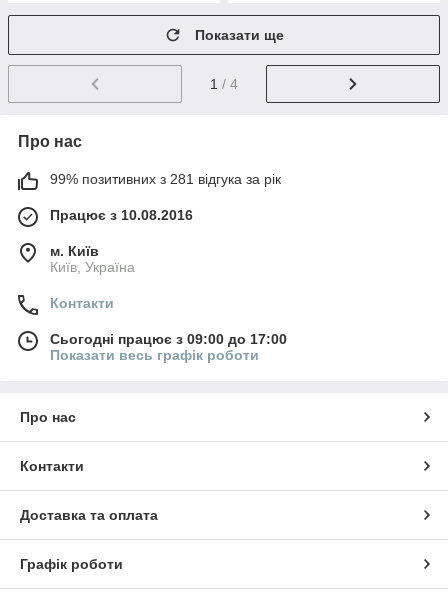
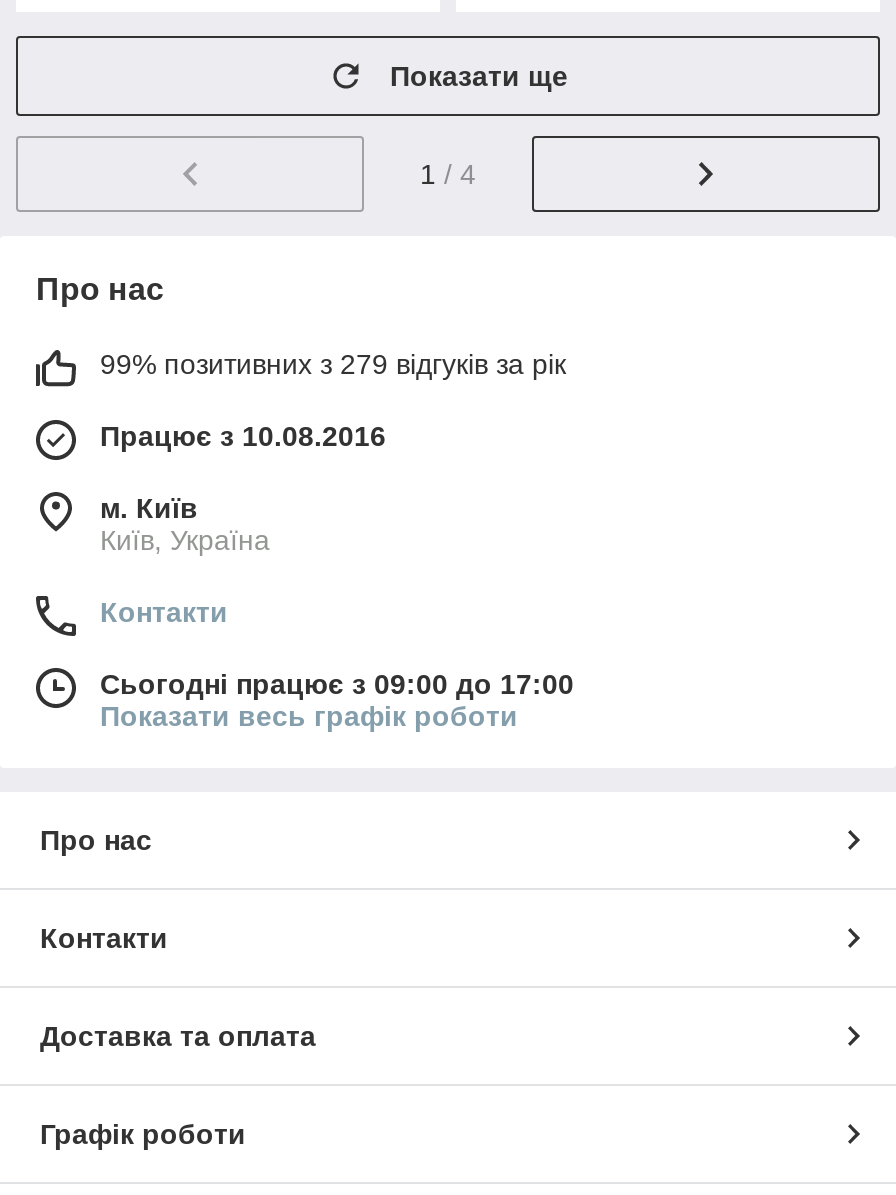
[50,171,281,187] 99% позитивних з 281 відгука за рік -> [100,348,566,380] 99% позитивних з 279 відгуків за рік

